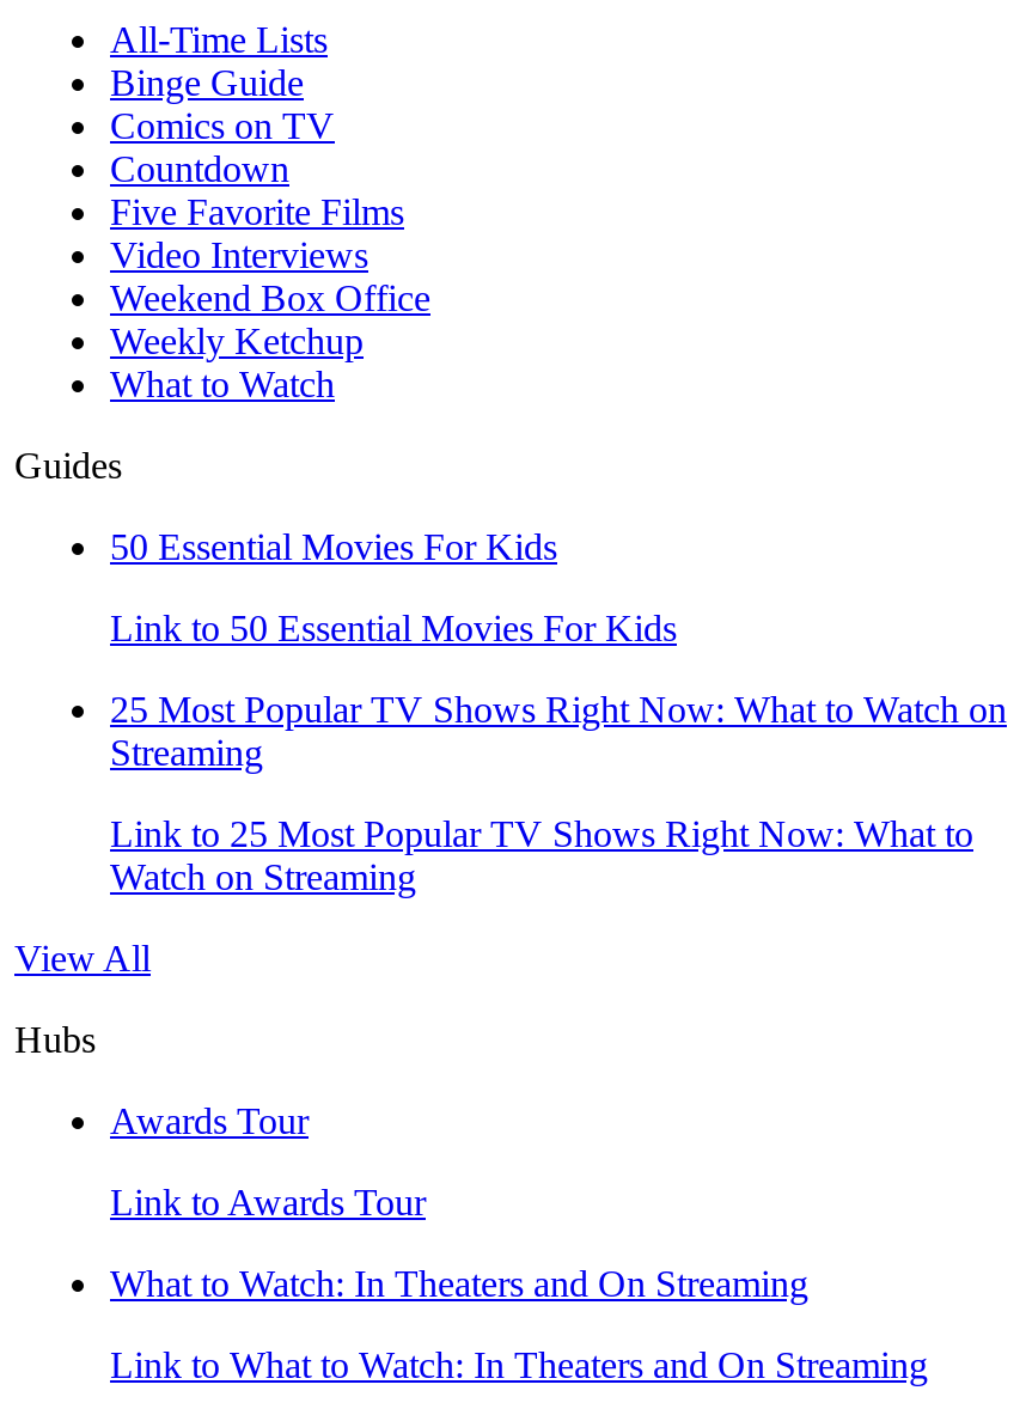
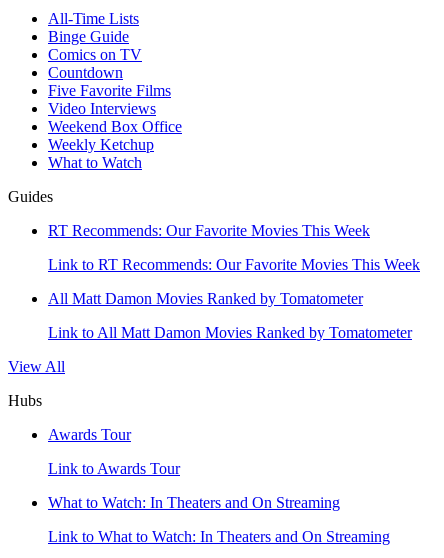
[110,526,557,567] 50 Essential Movies For Kids -> [48,222,370,239] RT Recommends: Our Favorite Movies This Week
[110,608,677,648] Link to 50 Essential Movies For Kids -> [48,256,420,273] Link to RT Recommends: Our Favorite Movies This Week
[110,689,1007,773] 25 Most Popular TV Shows Right Now: What to Watch on | Streaming -> [48,290,363,307] All Matt Damon Movies Ranked by Tomatometer
[110,813,973,897] Link to 25 Most Popular TV Shows Right Now: What to | Watch on Streaming -> [48,324,412,341] Link to All Matt Damon Movies Ranked by Tomatometer

